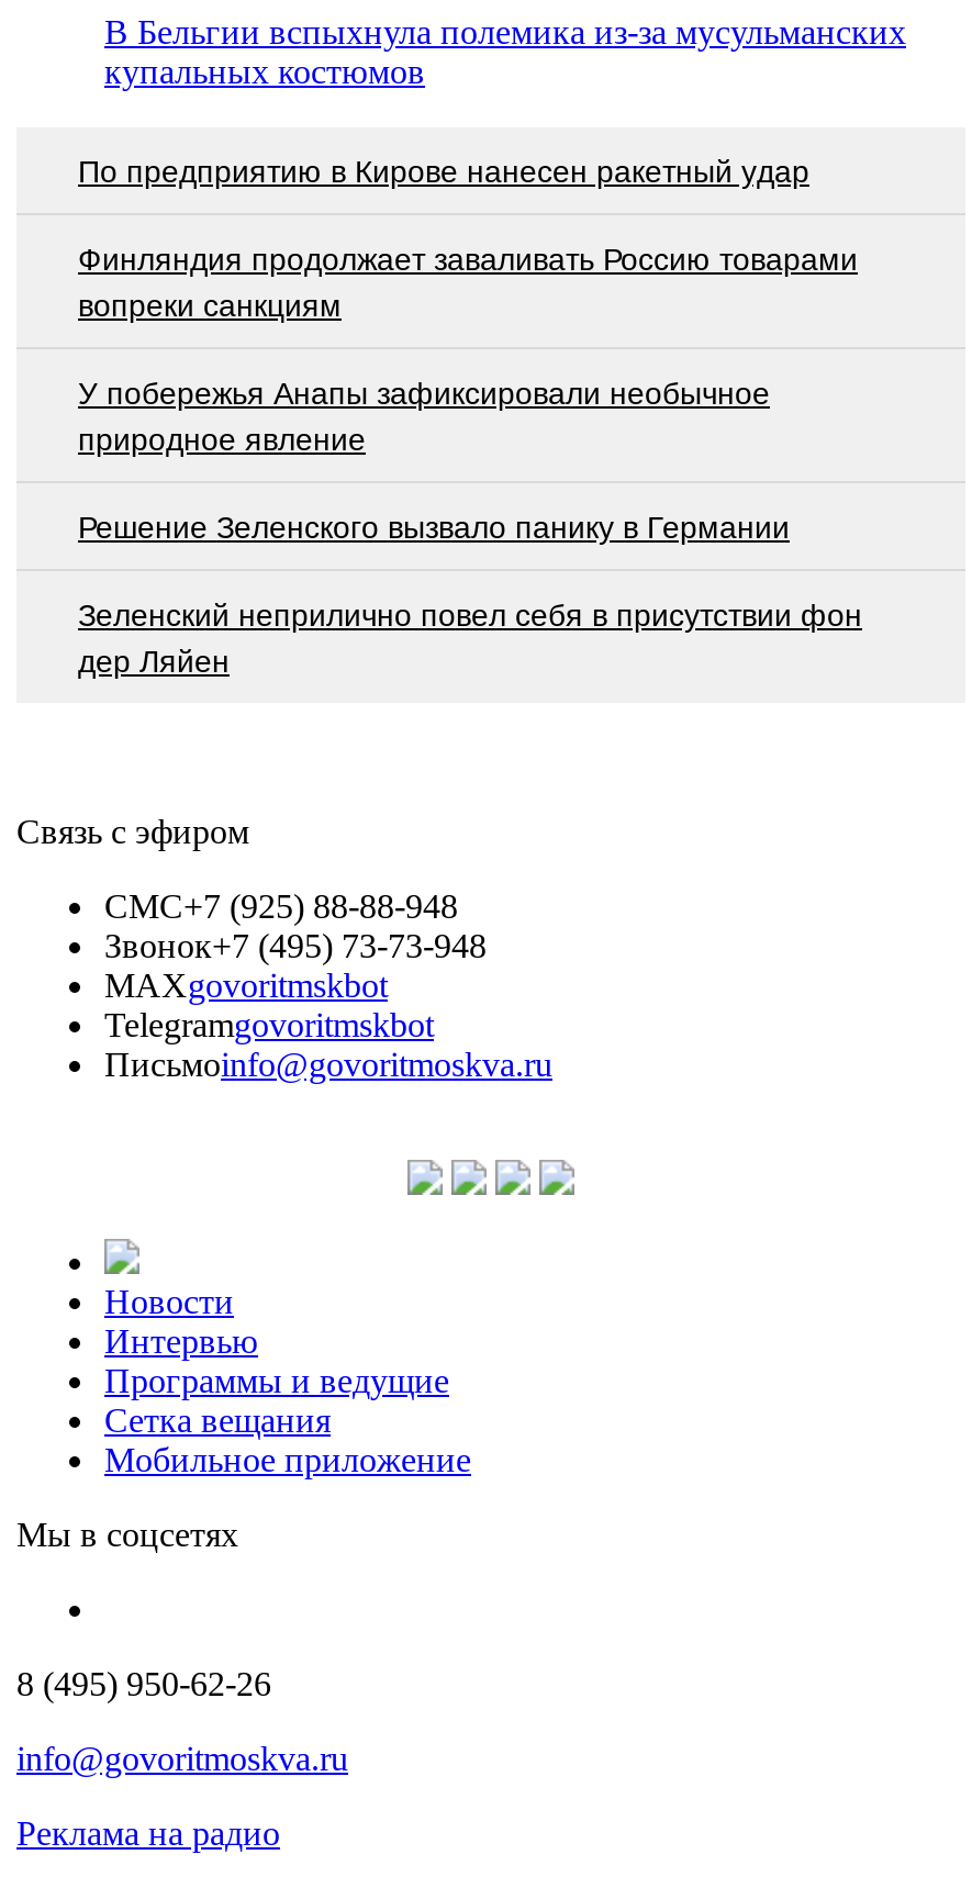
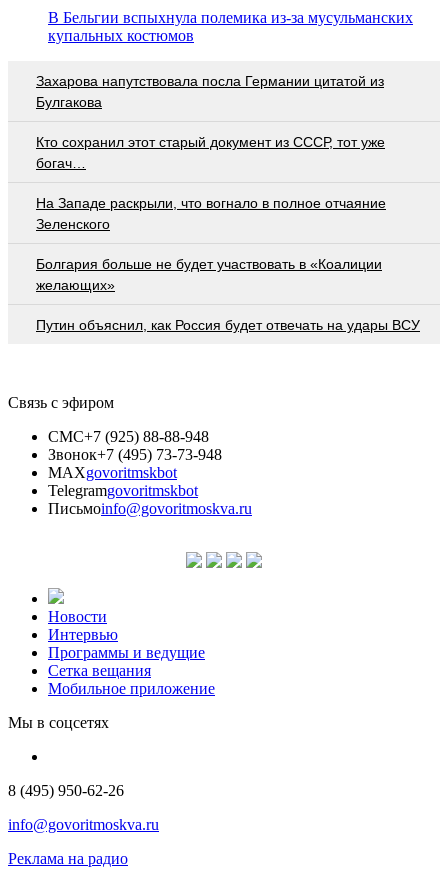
[78,155,809,190] По предприятию в Кирове нанесен ракетный удар -> [36,73,384,110] Захарова напутствовала посла Германии цитатой из | Булгакова
[78,243,858,324] Финляндия продолжает заваливать Россию товарами | вопреки санкциям -> [36,134,385,171] Кто сохранил этот старый документ из СССР, тот уже | богач…
[78,377,770,458] У побережья Анапы зафиксировали необычное | природное явление -> [36,195,386,232] На Западе раскрыли, что вогнало в полное отчаяние | Зеленского
[78,511,790,546] Решение Зеленского вызвало панику в Германии -> [36,256,382,293] Болгария больше не будет участвовать в «Коалиции | желающих»
[78,599,862,680] Зеленский неприлично повел cебя в присутствии фон | дер Ляйен -> [36,317,420,333] Путин объяснил, как Россия будет отвечать на удары ВСУ

